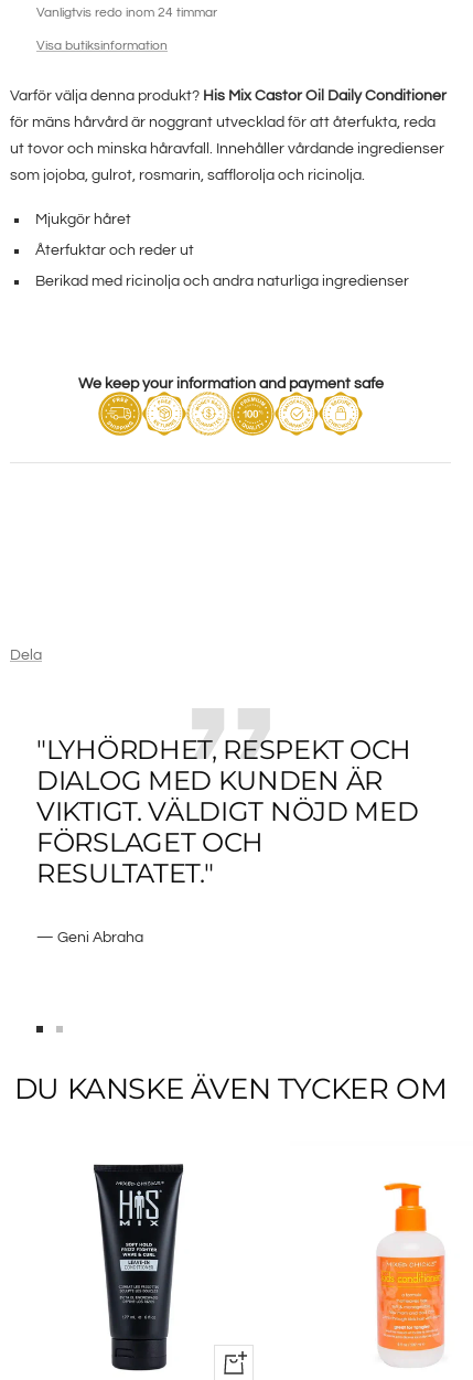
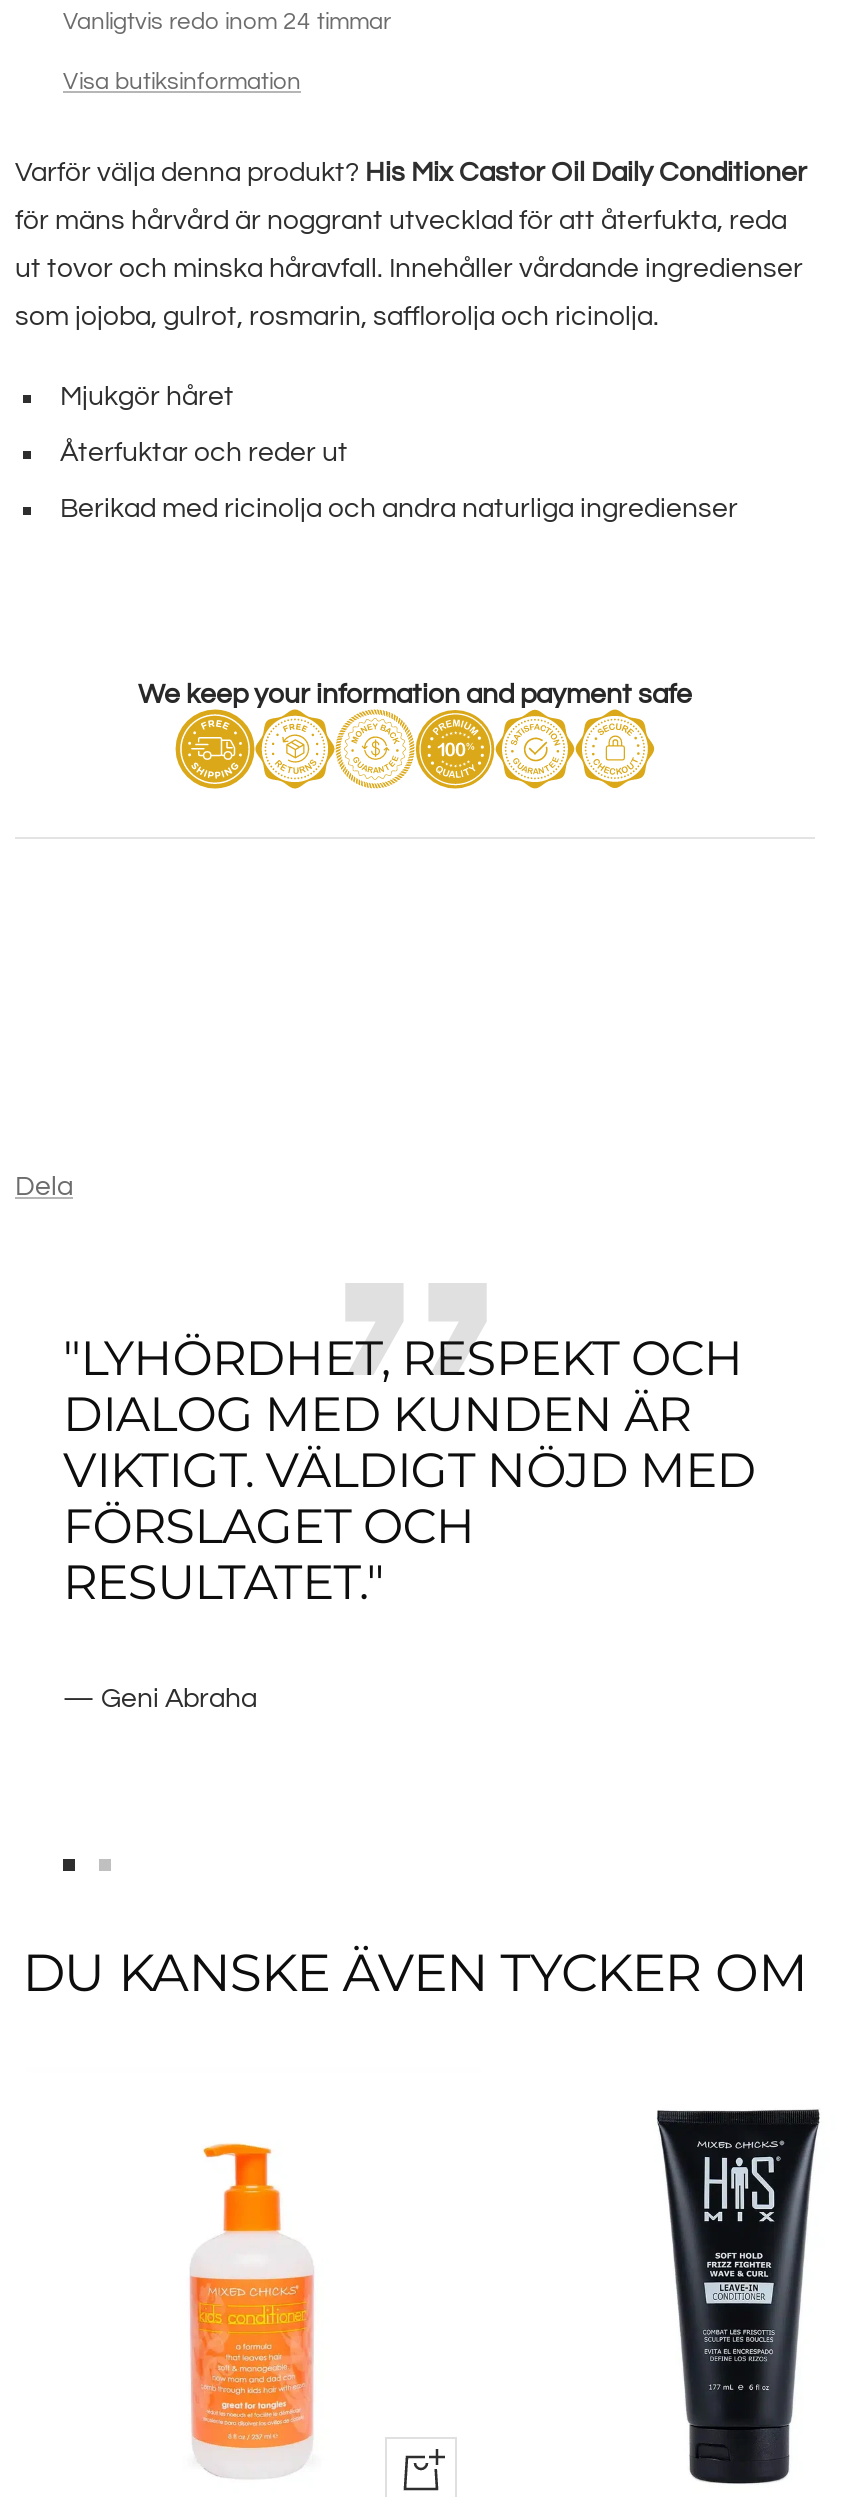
[93,1163,184,1372] [image] -> [167,2109,329,2485] [image]
[364,1164,453,1370] [image] -> [655,2107,821,2485] [image]

